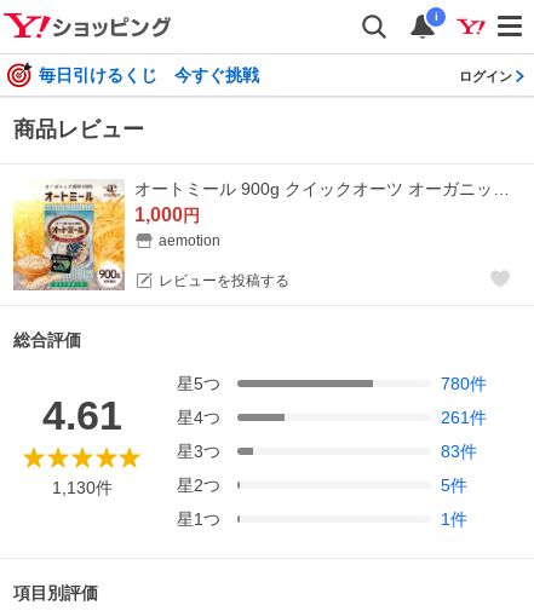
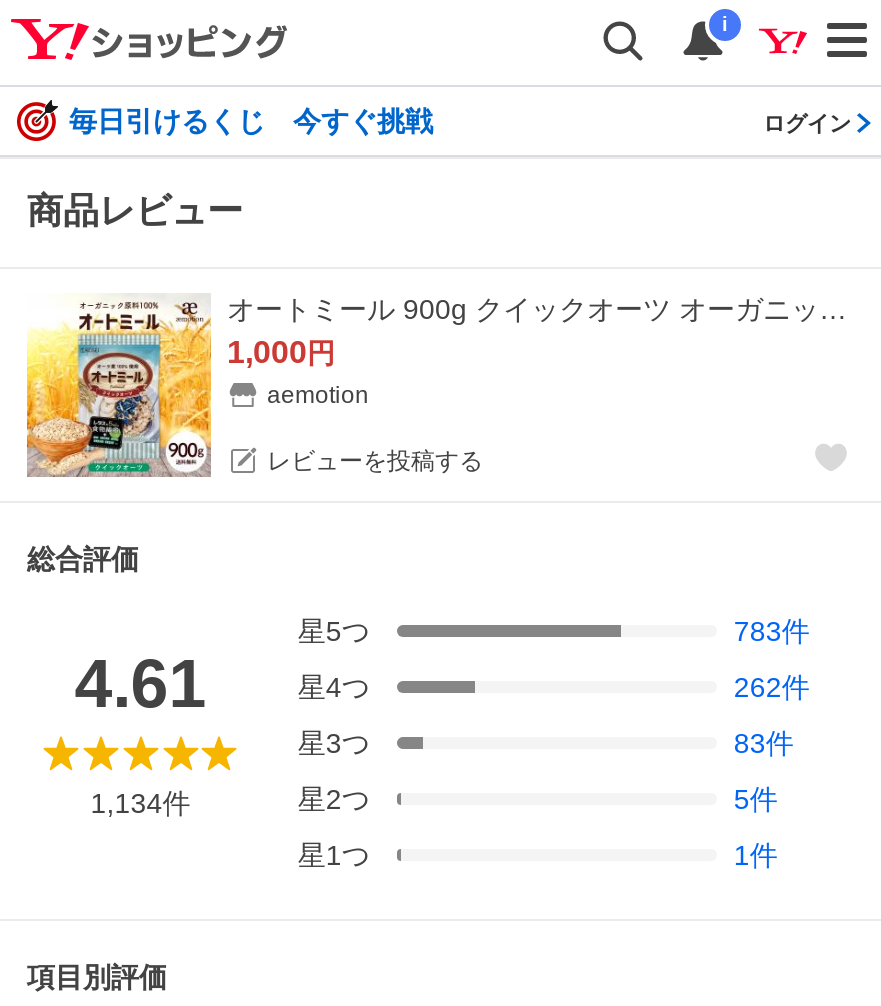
[441,374,487,393] 780件 -> [734,615,810,647] 783件
[441,408,487,427] 261件 -> [734,671,810,703] 262件
[52,478,112,497] 1,130件 -> [90,787,190,819] 1,134件

